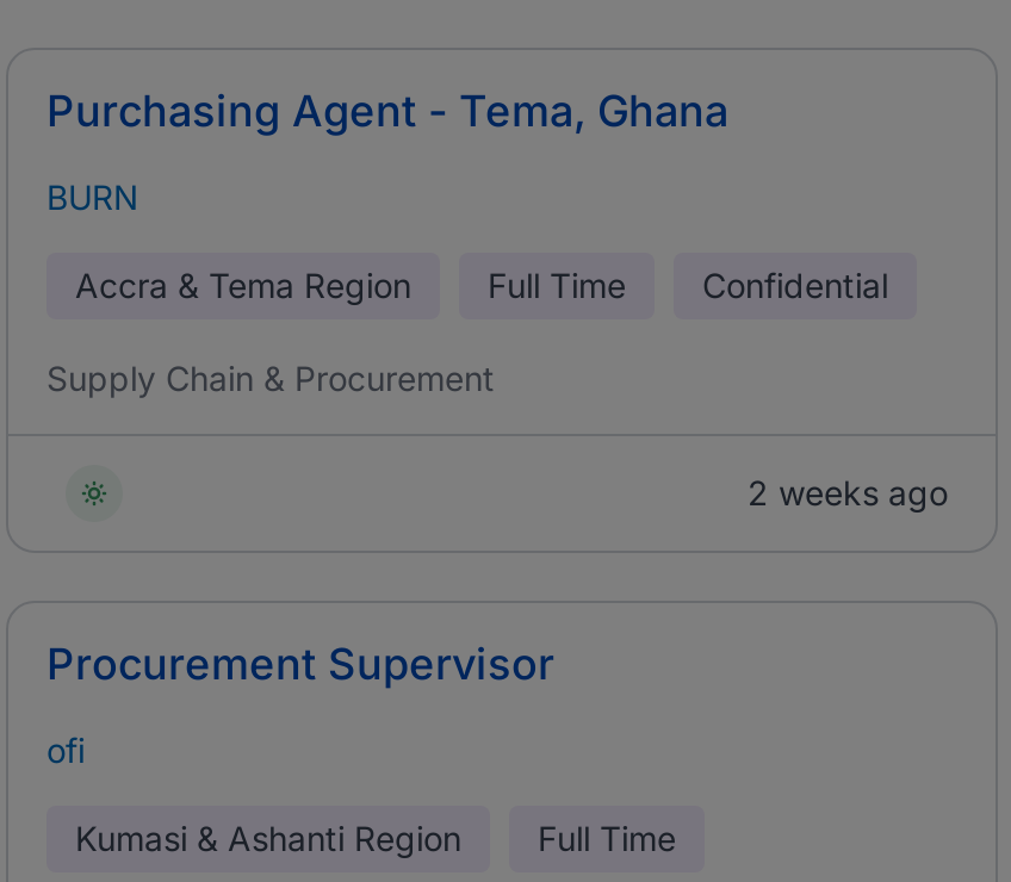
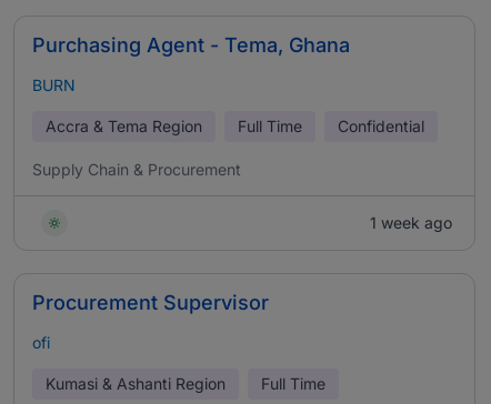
[748,472,948,513] 2 weeks ago -> [370,213,452,232] 1 week ago

